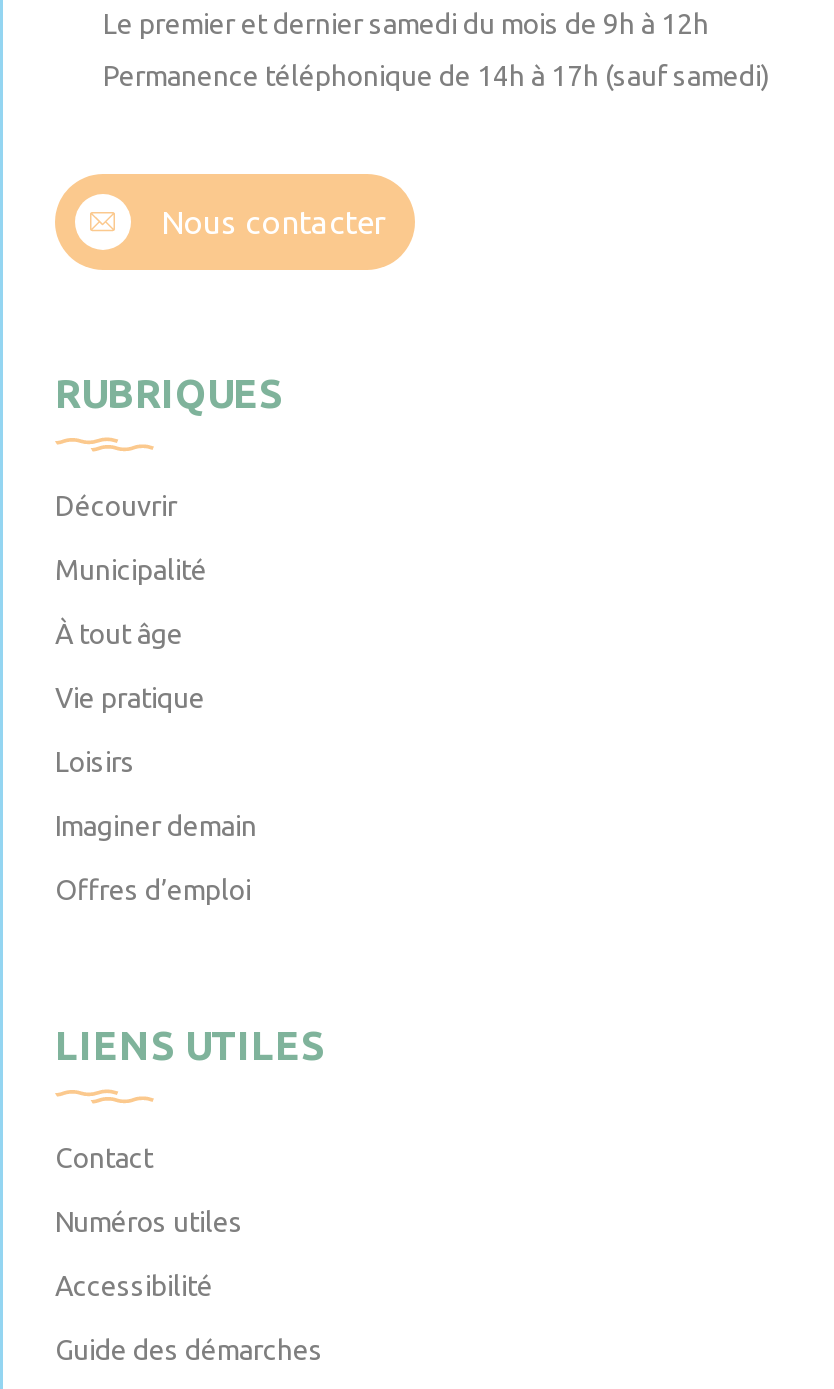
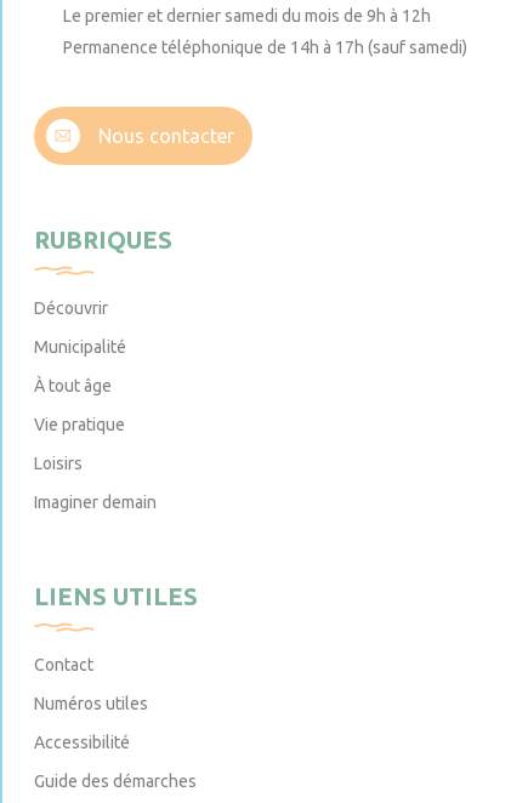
[55,875,251,907] Offres d’emploi -> none

